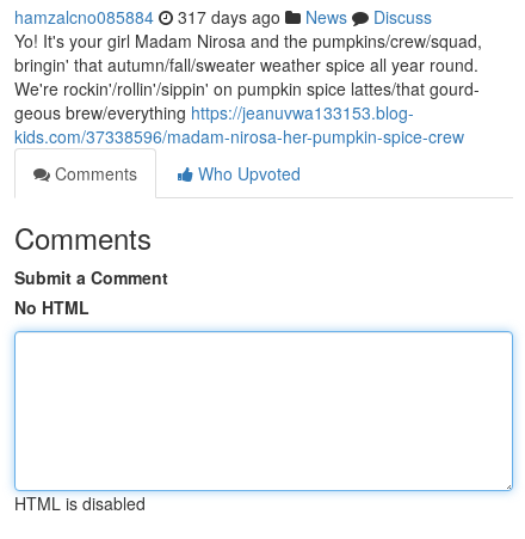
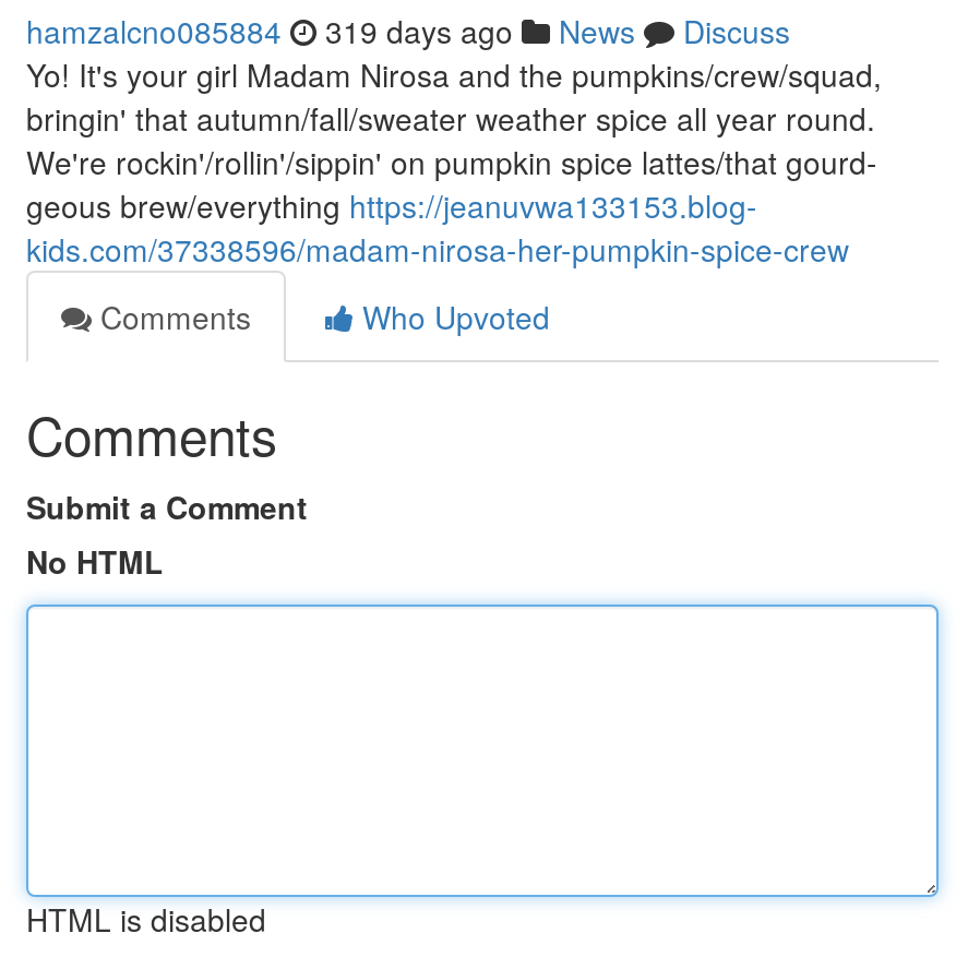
[14,5,432,29] hamzalcno085884 317 days ago News Discuss -> [26,9,790,52] hamzalcno085884 319 days ago News Discuss

